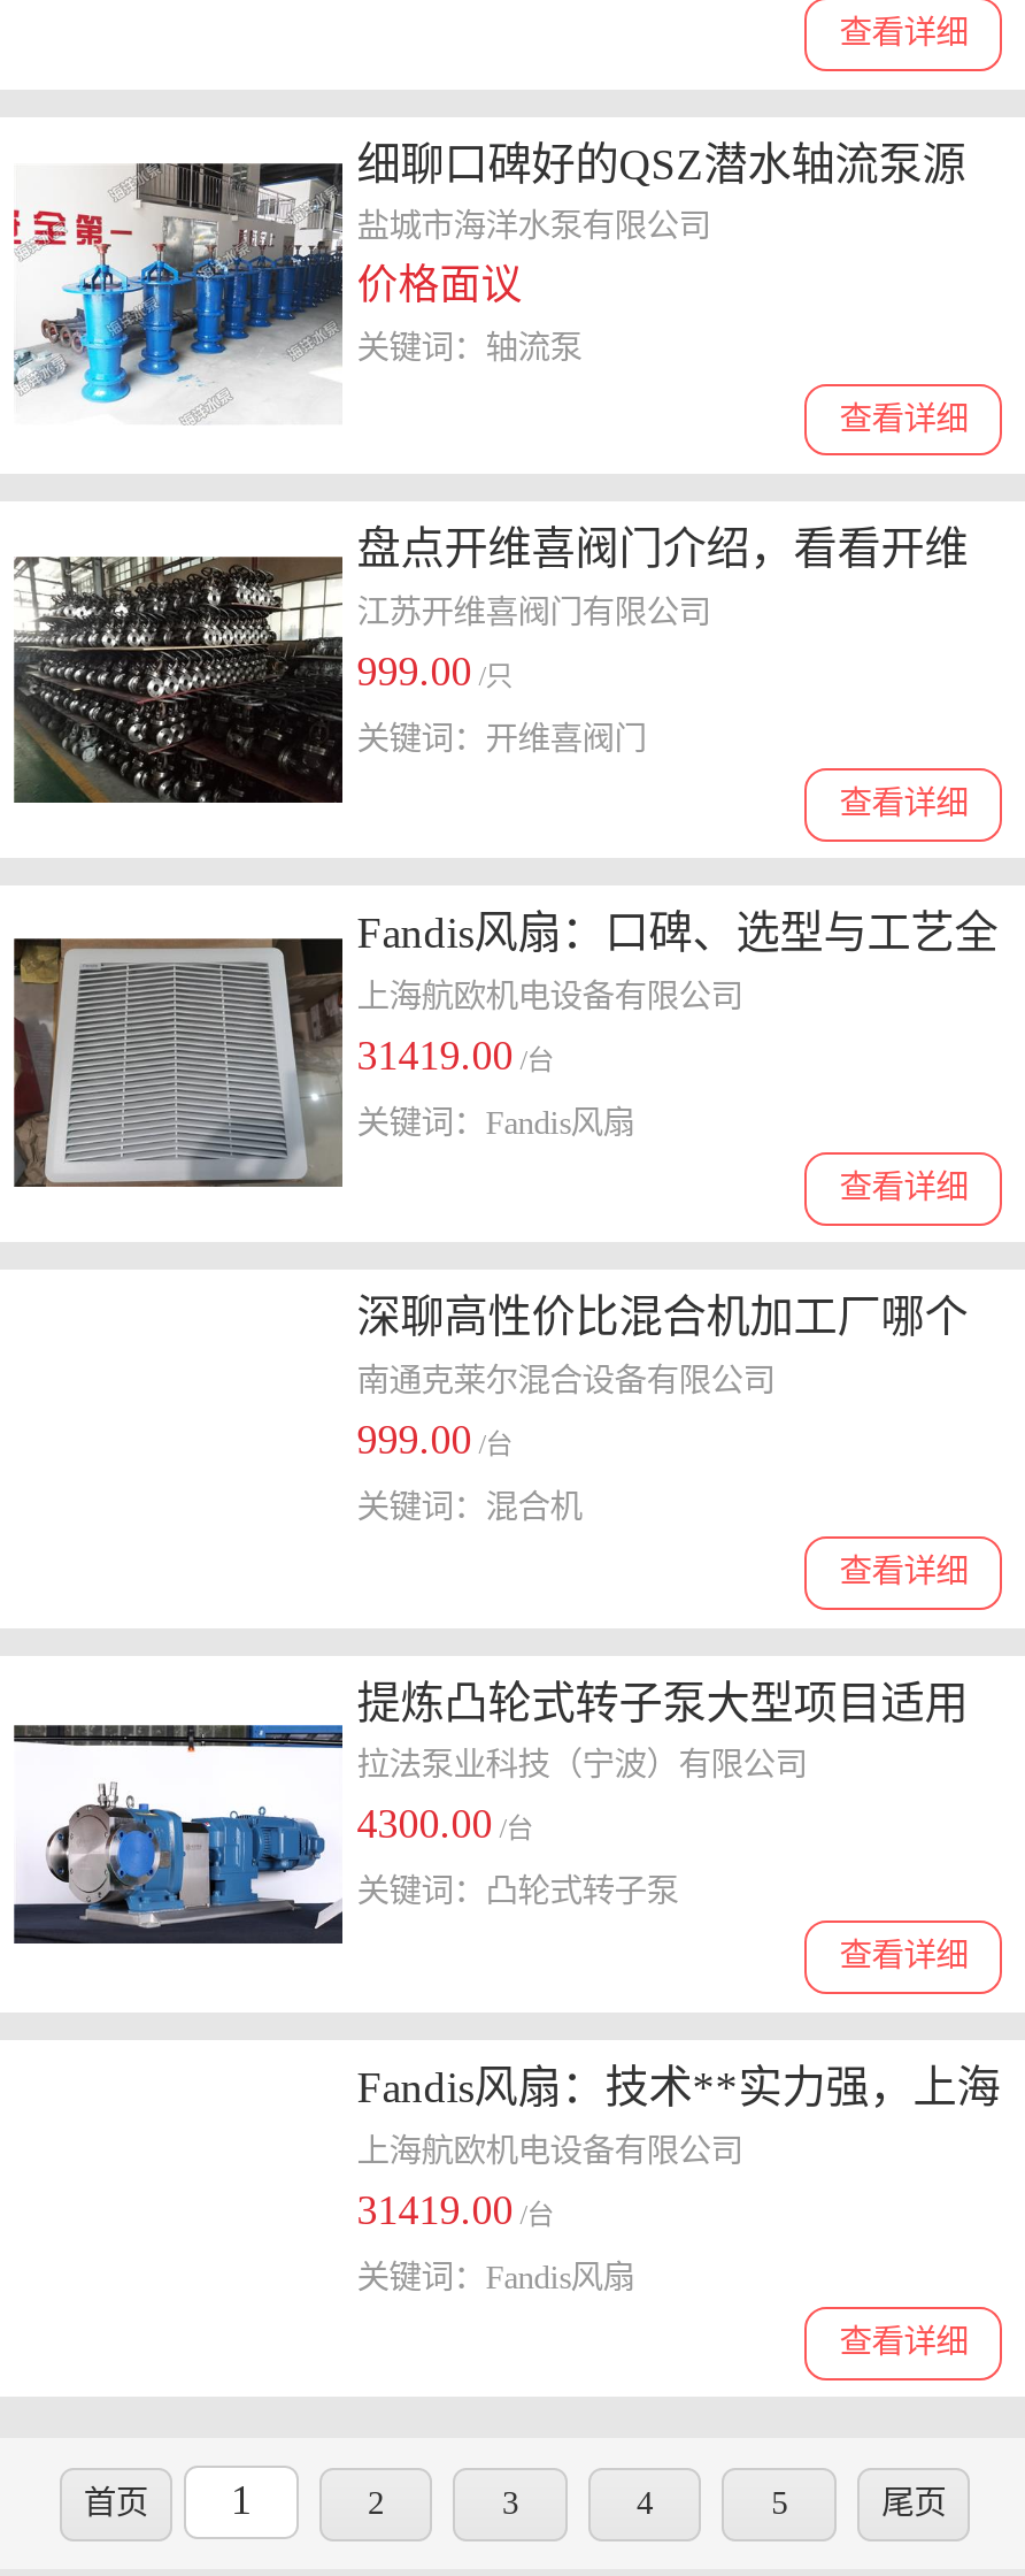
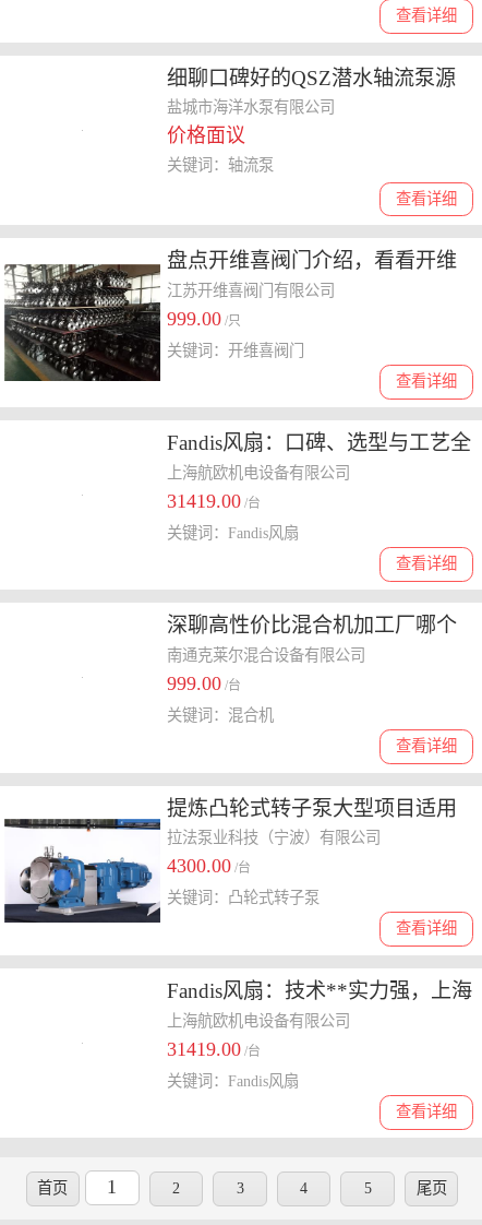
[11,161,345,423] [image] -> none
[11,936,345,1189] [image] -> none

